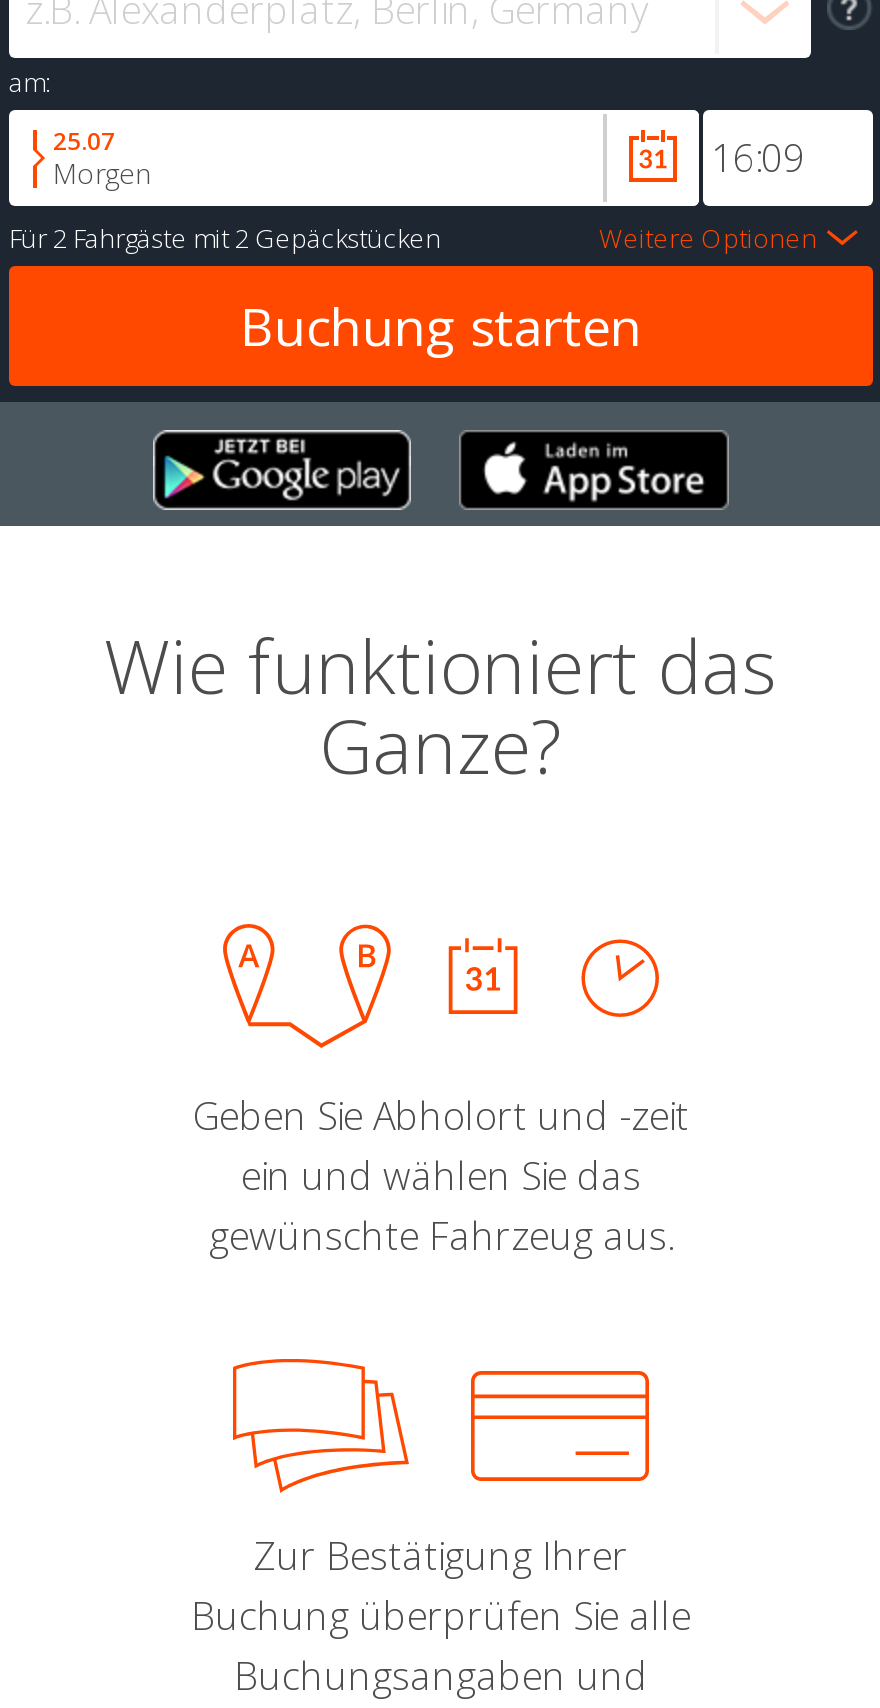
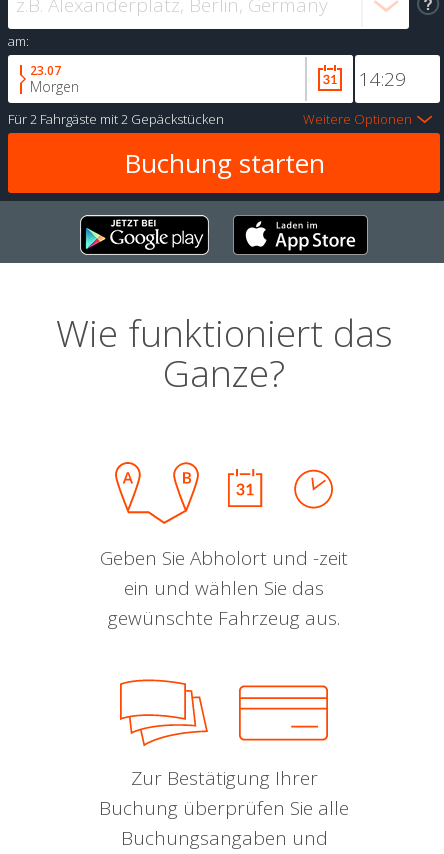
[53,125,115,159] 25.07 -> [30,62,61,79] 23.07

